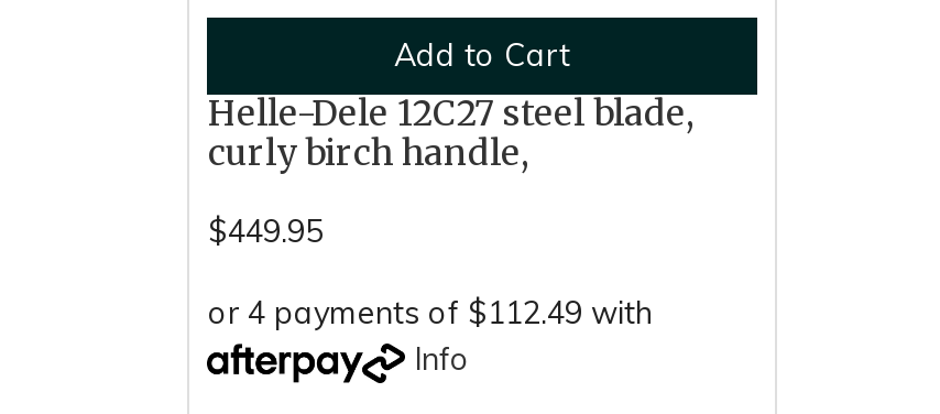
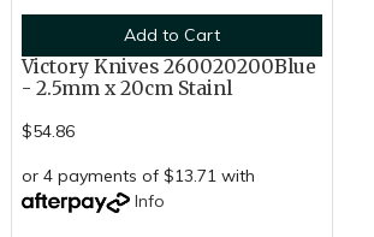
[208,93,695,175] Helle-Dele 12C27 steel blade, | curly birch handle, -> [22,55,317,100] Victory Knives 260020200Blue | - 2.5mm x 20cm Stainl
[208,212,323,252] $449.95 -> [22,120,75,142] $54.86
[208,294,653,333] or 4 payments of $112.49 with -> [22,165,256,186] or 4 payments of $13.71 with

